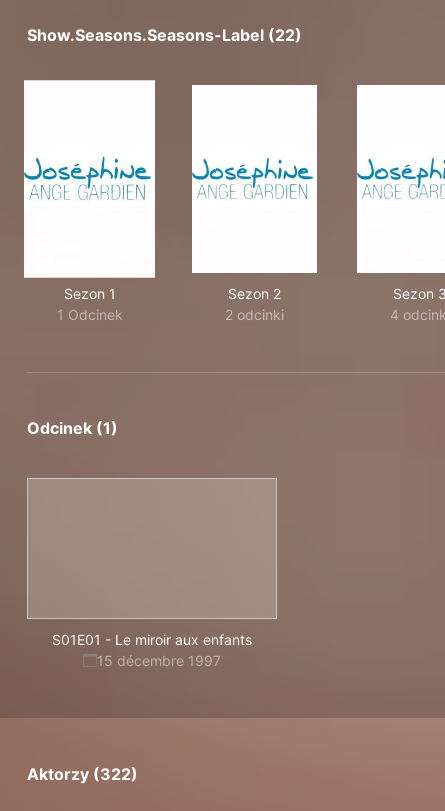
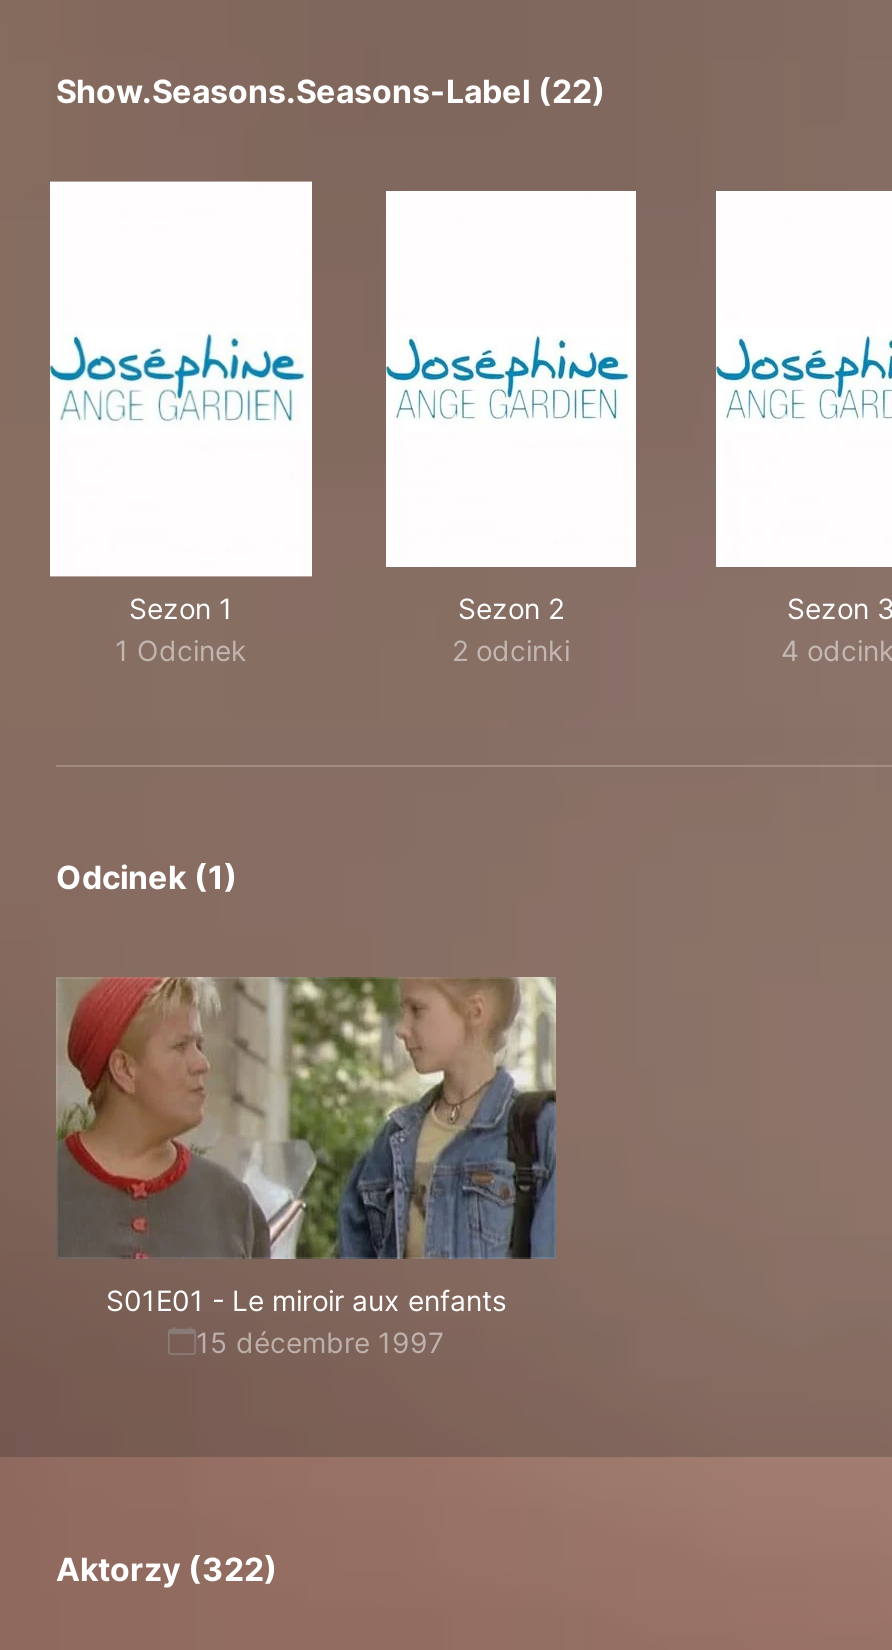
none -> [56,977,558,1261] [image]

